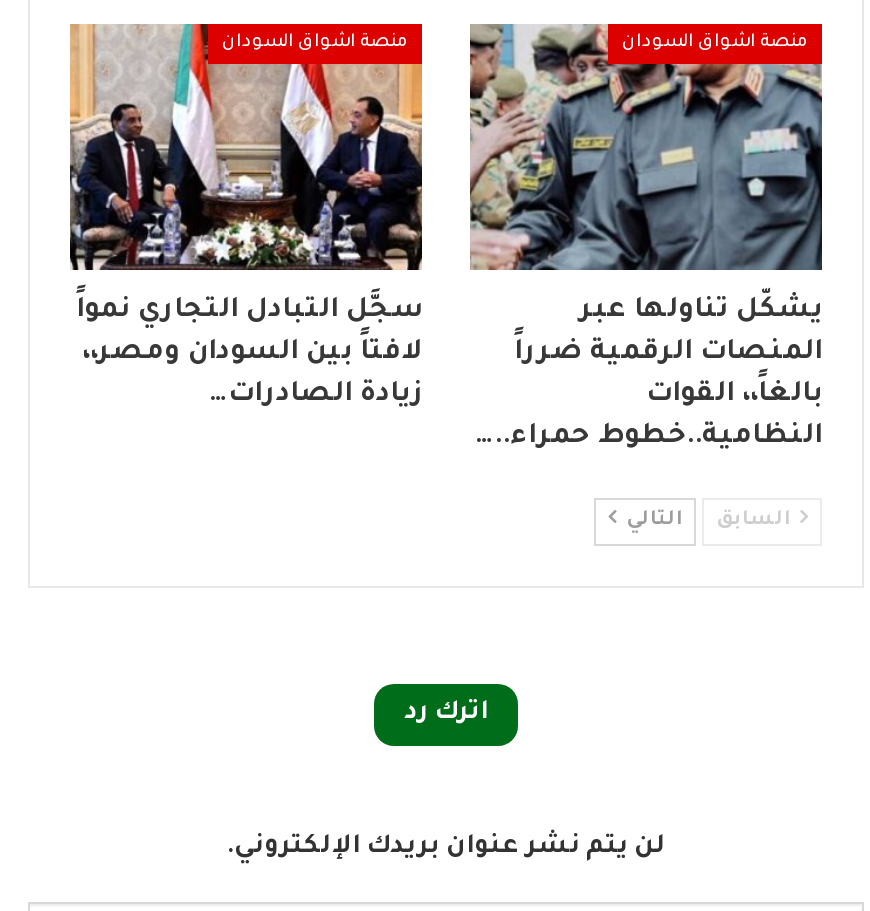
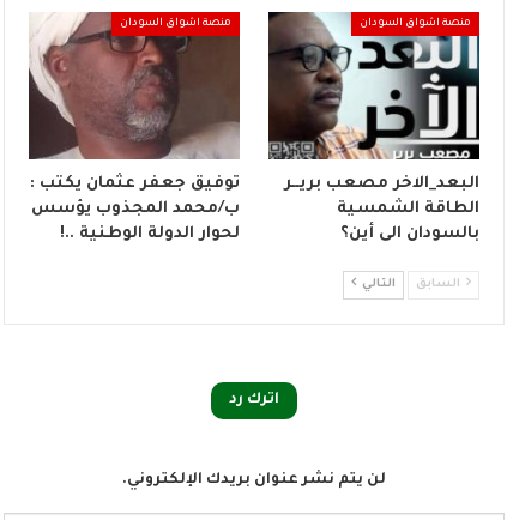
[70,24,424,410] [image] | سجَّل التبادل التجاري نمواً | لافتاً بين السودان ومصر،، | زيادة الصادرات… -> [29,12,241,243] [image] | توفيق جعفر عثمان يكتب : | ب/محمد المجذوب يؤسس | لحوار الدولة الوطنية ..!
[470,22,822,452] [image] | يشكّل تناولها عبر | المنصات الرقمية ضرراً | بالغاً،، القوات | النظامية..خطوط حمراء..… -> [267,11,479,243] [image] | البعد_الاخر مصعب بريــر | الطاقة الشمسية | بالسودان الى أين؟

